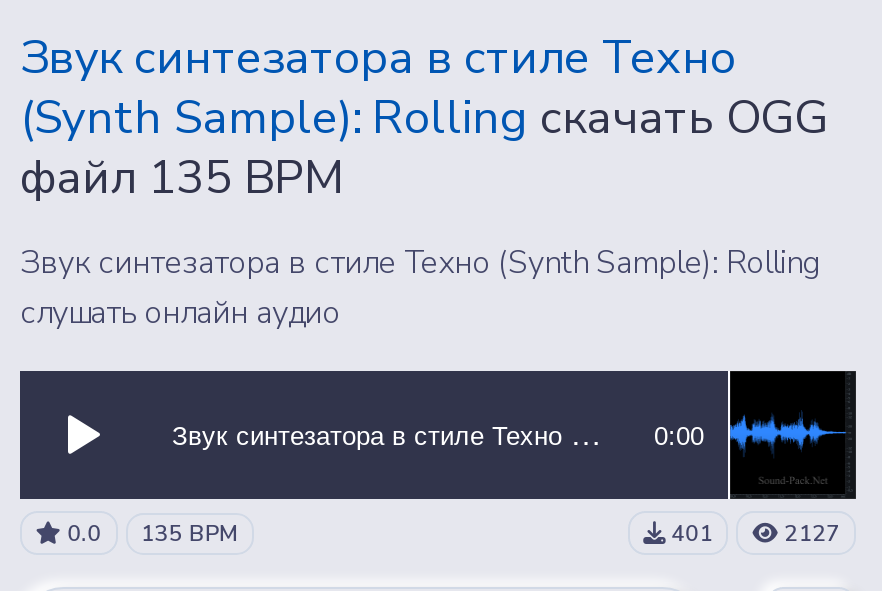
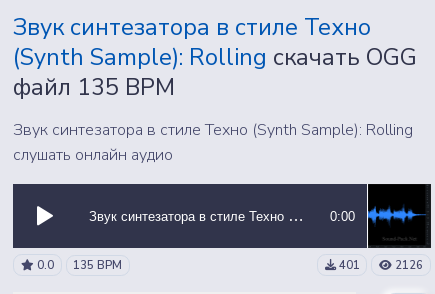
[778,519,840,549] 2127 -> [392,258,423,273] 2126

